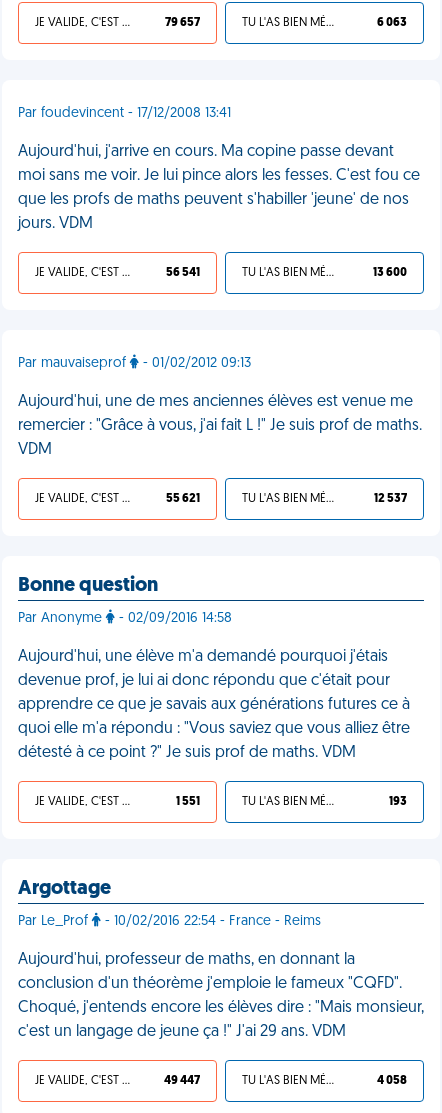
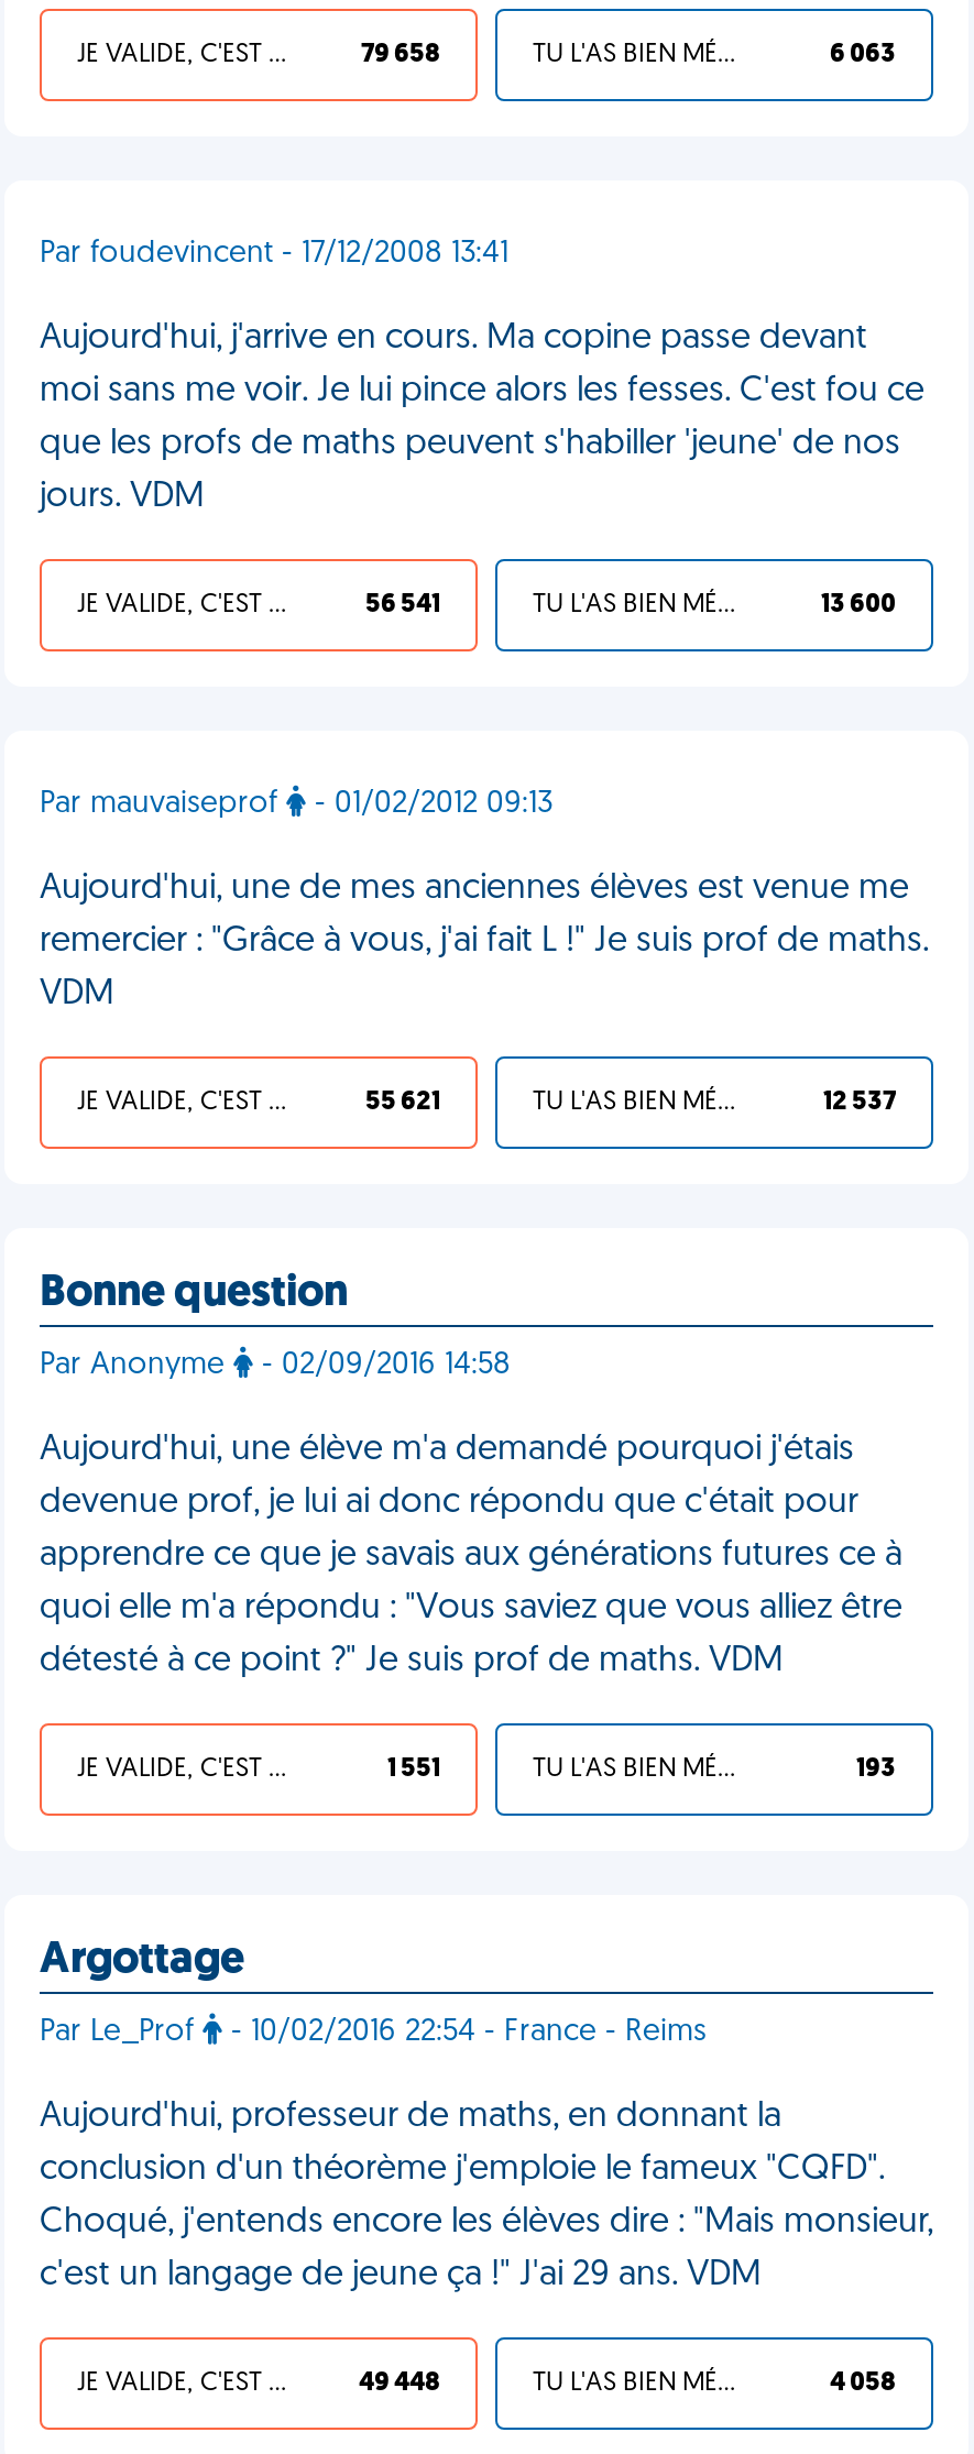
[165,17,200,29] 79 657 -> [361,42,440,68] 79 658
[164,1075,200,1087] 49 447 -> [359,2370,440,2397] 49 448

